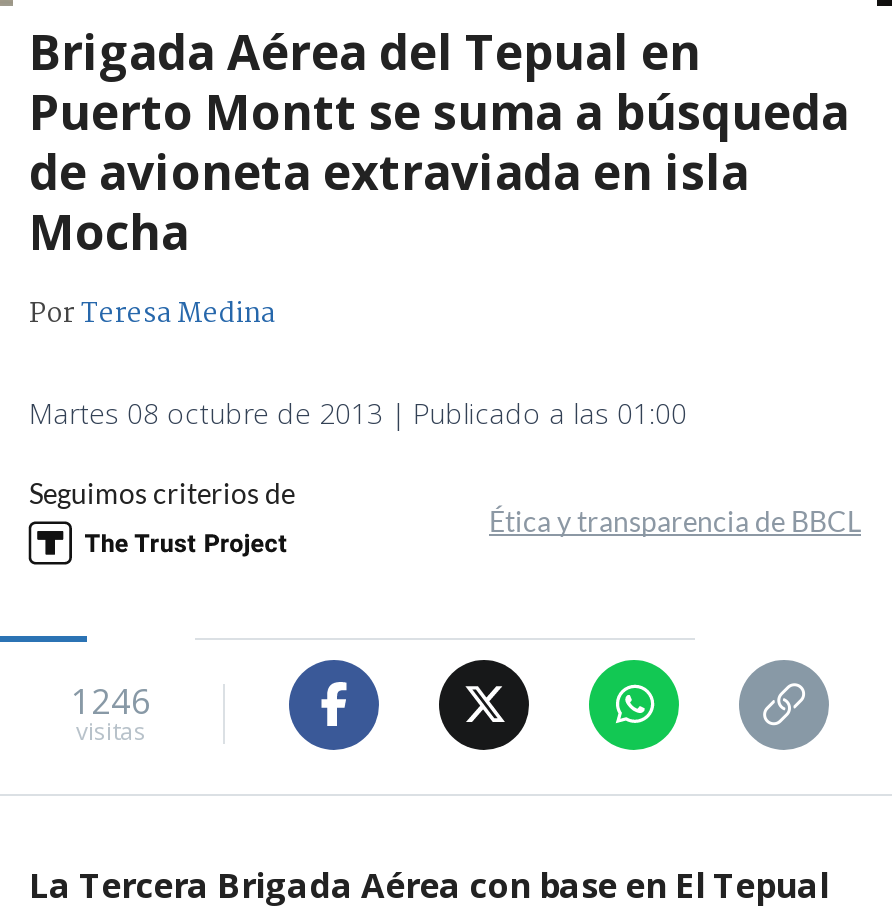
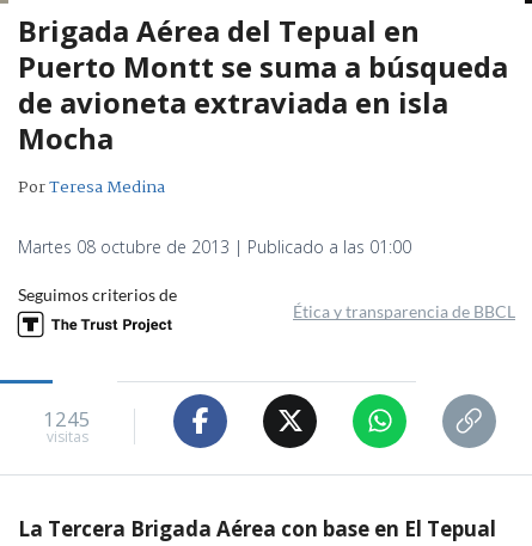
[71,679,151,725] 1246 -> [43,405,91,433] 1245

